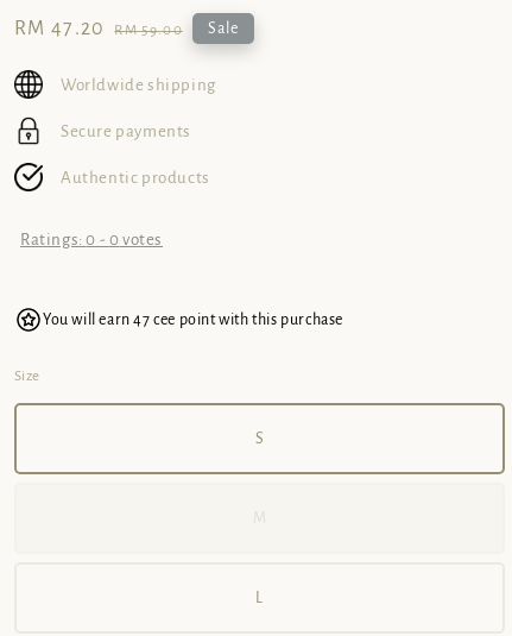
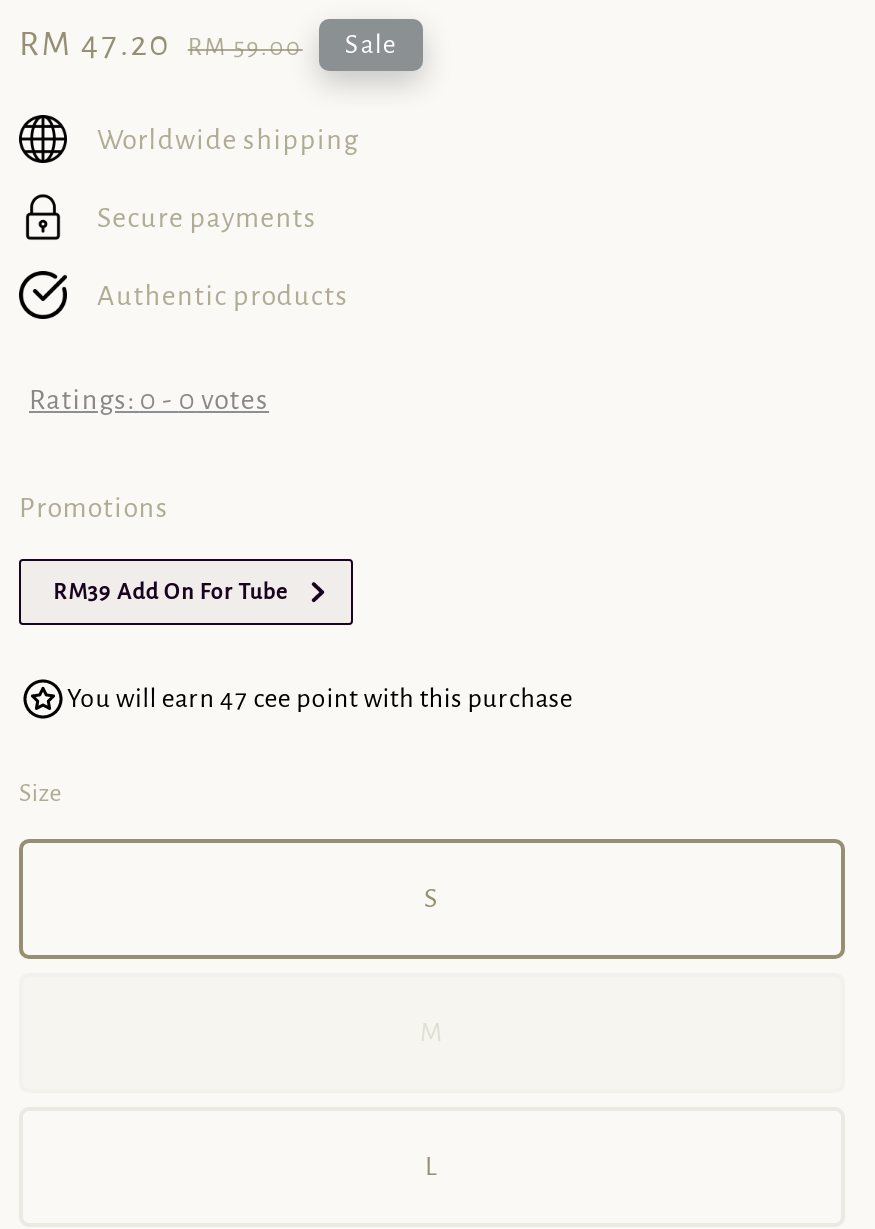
none -> [19,493,289,603] Promotions | RM39 Add On For Tube

